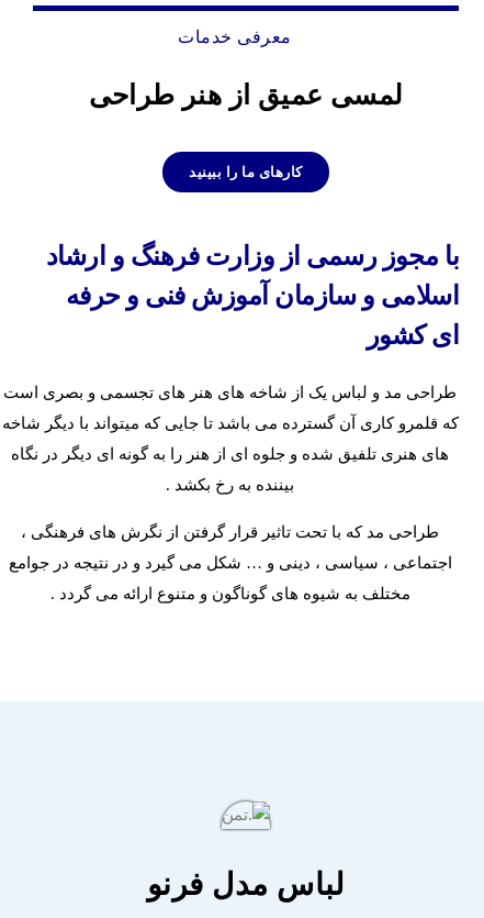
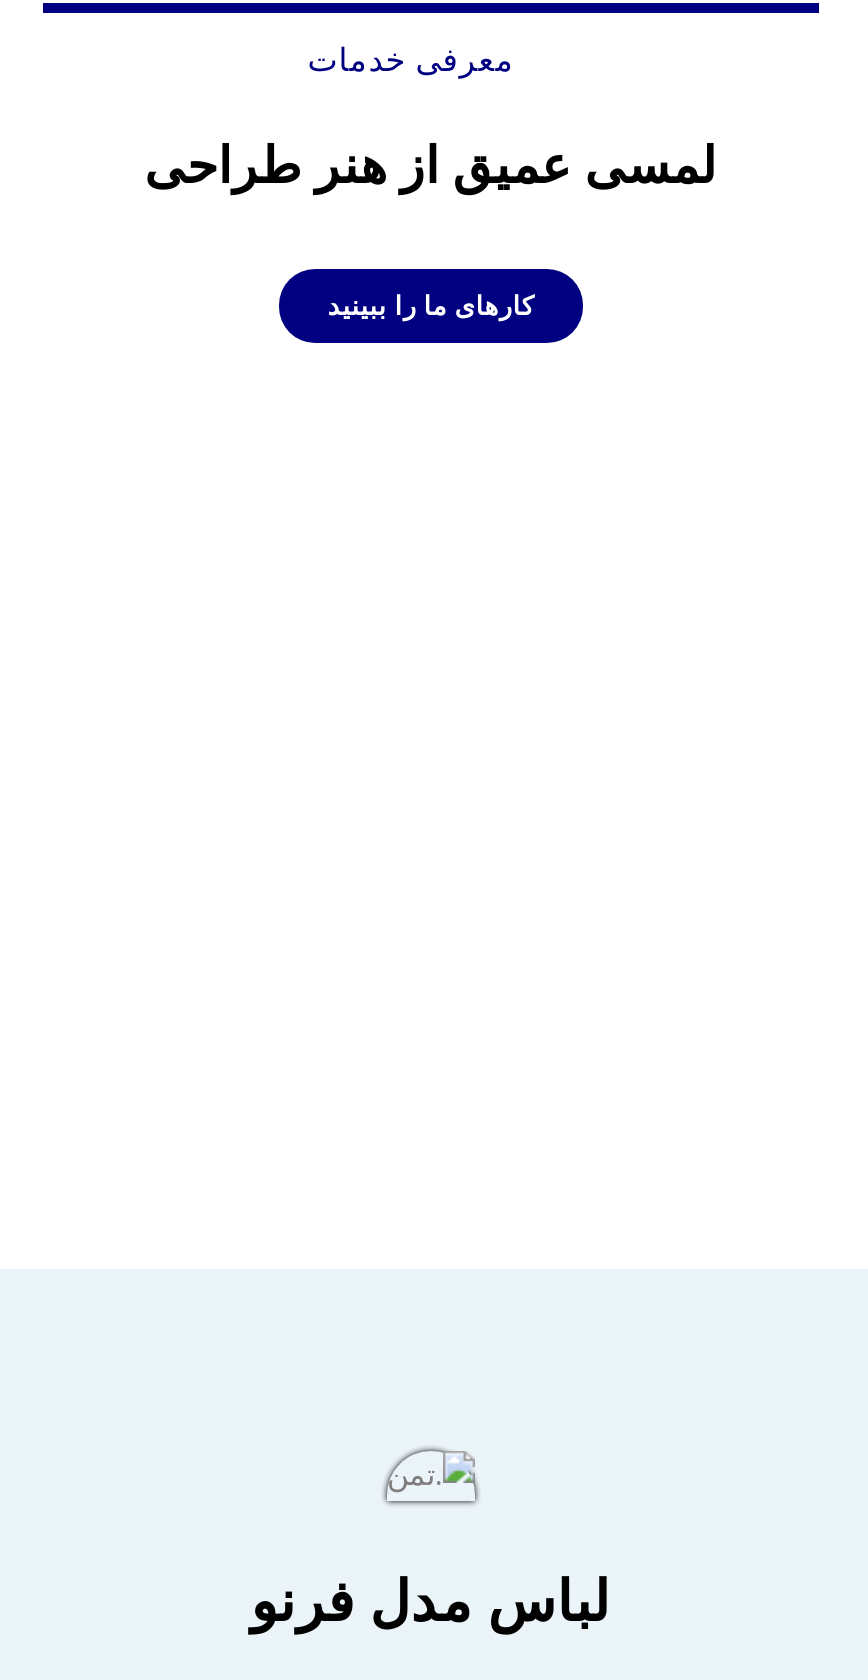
[2,242,459,602] با مجوز رسمی از وزارت فرهنگ و ارشاد | اسلامی و سازمان آموزش فنی و حرفه | ای کشور | طراحی مد و لباس یک از شاخه های هنر های تجسمی و بصری است | که قلمرو کاری آن گسترده می باشد تا جایی که میتواند با دیگر شاخه | های هنری تلفیق شده و جلوه ای از هنر را به گونه ای دیگر در نگاه | بیننده به رخ بکشد . | طراحی مد که با تحت تاثیر قرار گرفتن از نگرش های فرهنگی ، | اجتماعی ، سیاسی ، دینی و … شکل می گیرد و در نتیجه در جوامع | مختلف به شیوه های گوناگون و متنوع ارائه می گردد . -> none

